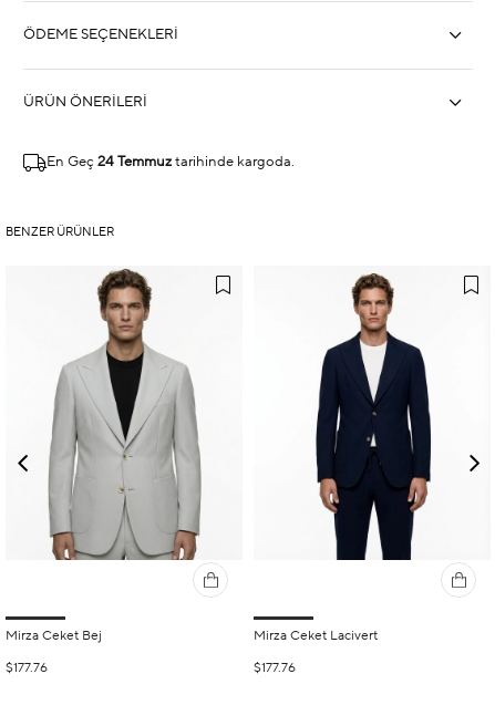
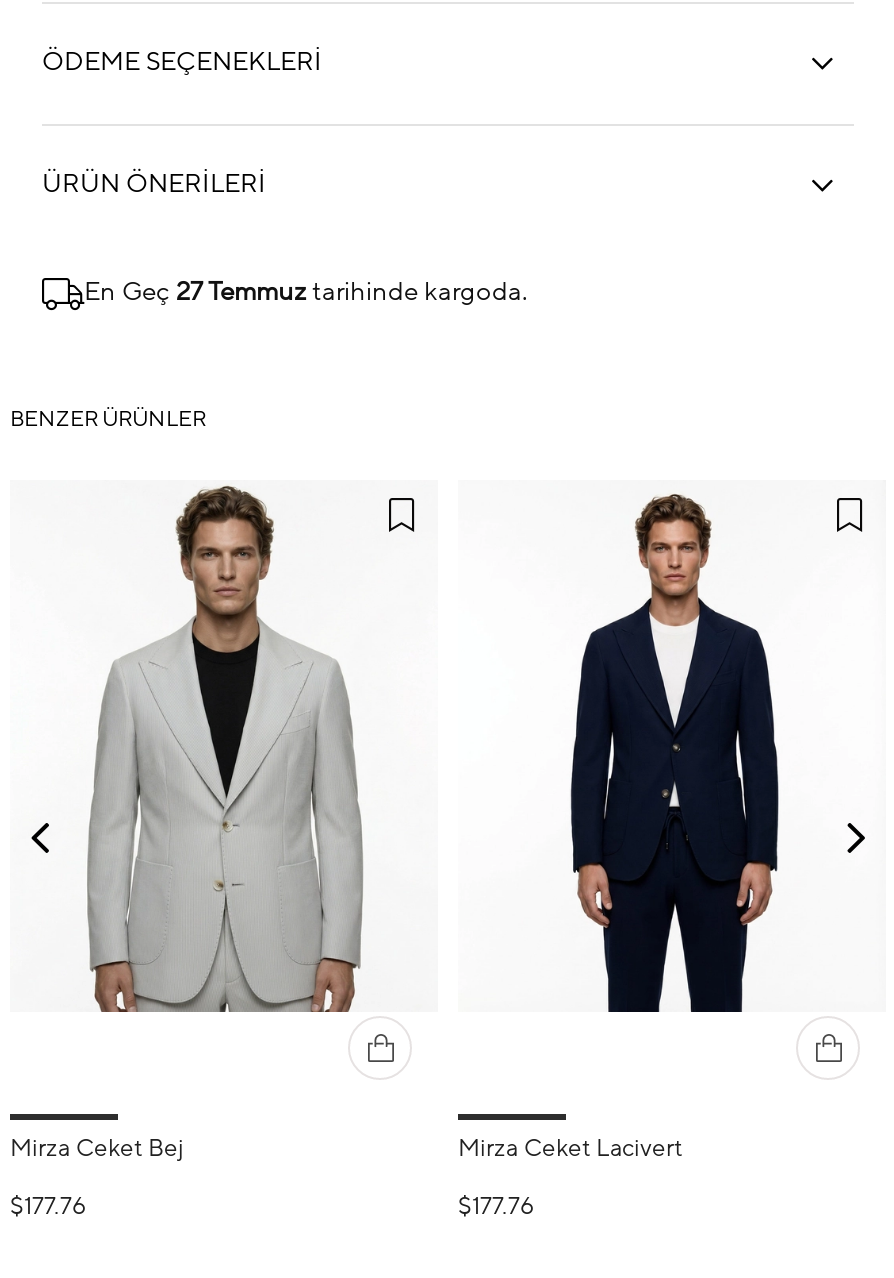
[47,155,295,169] En Geç 24 Temmuz tarihinde kargoda. -> [84,280,528,306] En Geç 27 Temmuz tarihinde kargoda.

